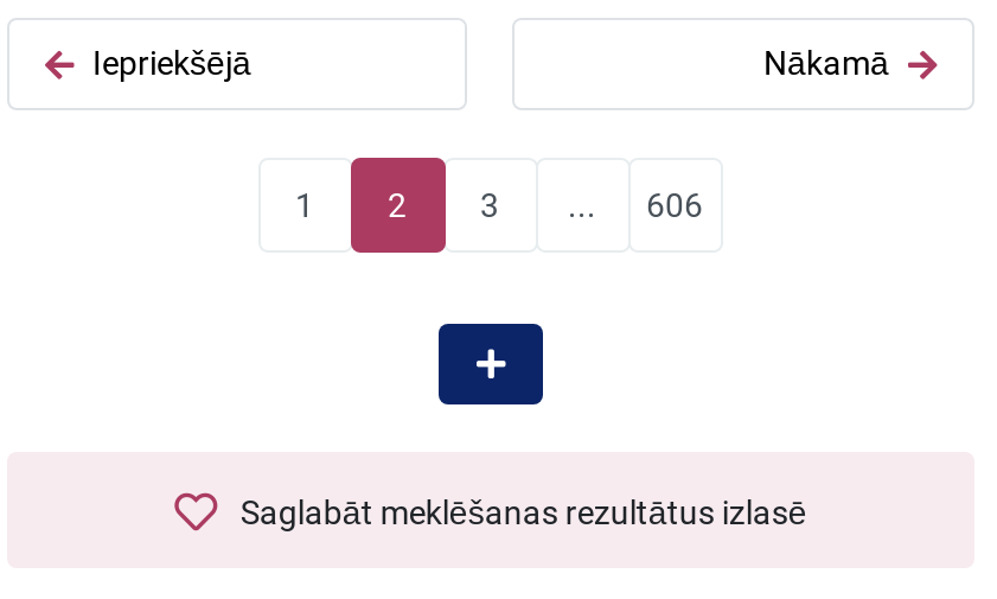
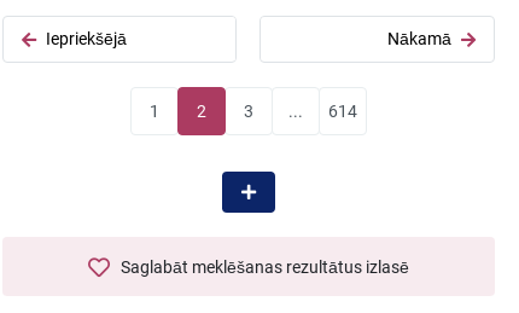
[646,185,703,223] 606 -> [328,101,357,120] 614

